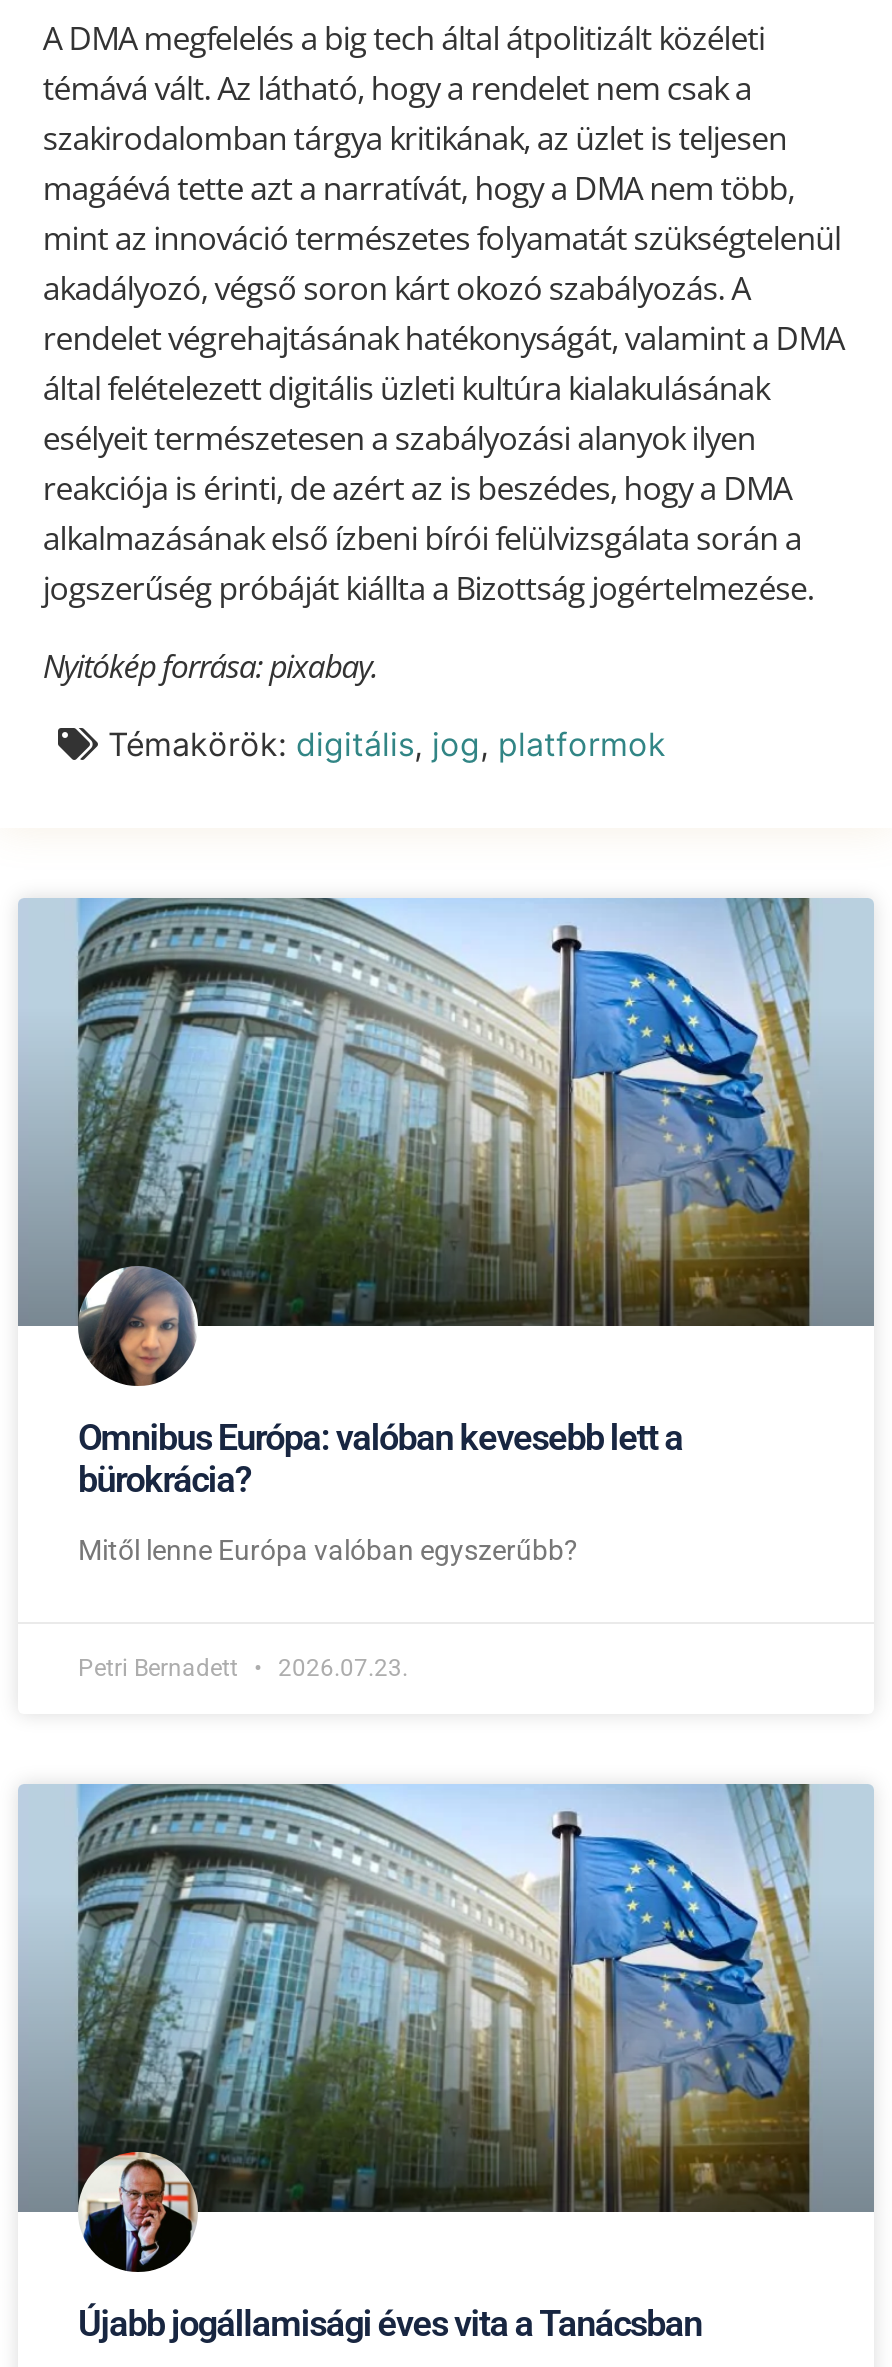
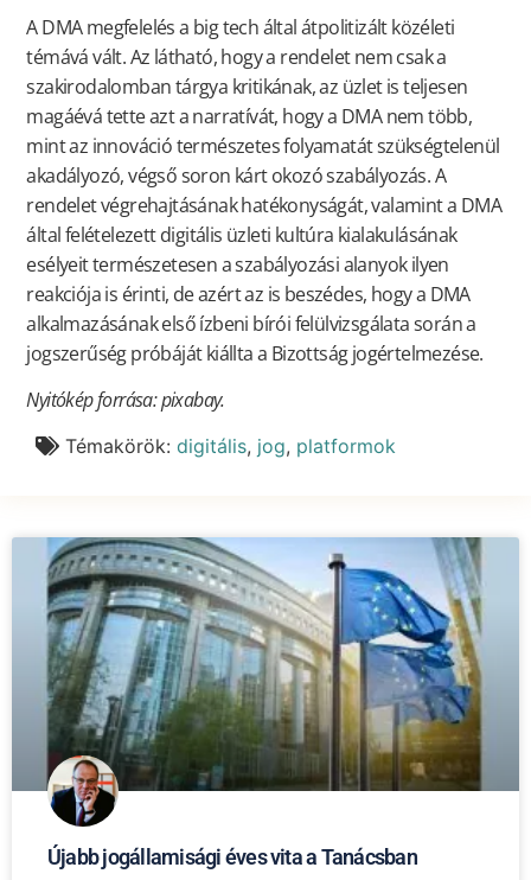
[76,1266,683,1567] [image] | Omnibus Európa: valóban kevesebb lett a | bürokrácia? | Mitől lenne Európa valóban egyszerűbb? -> none
[78,1655,408,1683] Petri Bernadett | 2026.07.23. -> none

